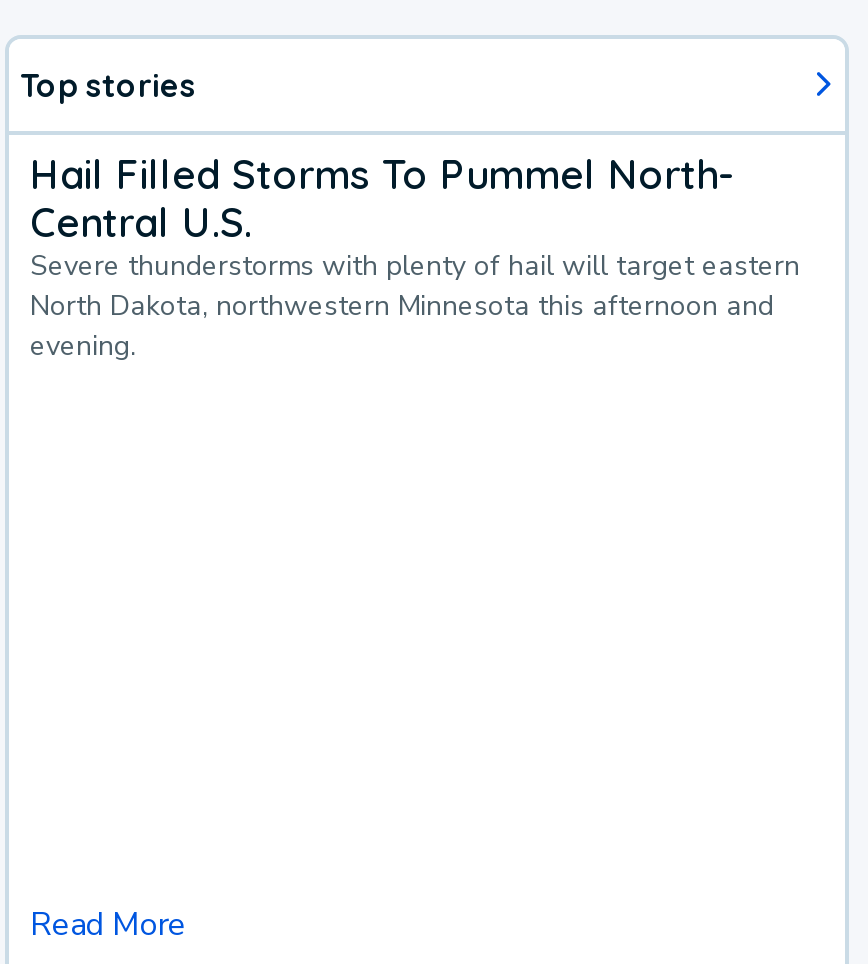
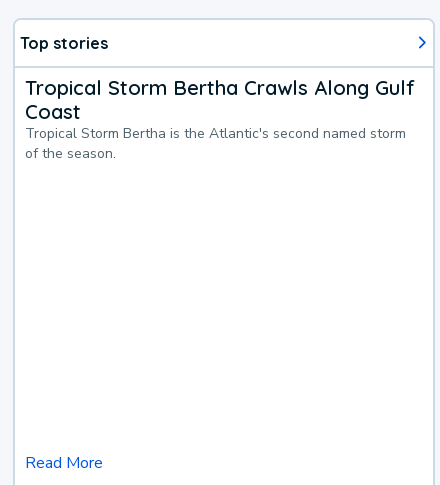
[30,148,800,364] Hail Filled Storms To Pummel North- | Central U.S. | Severe thunderstorms with plenty of hail will target eastern | North Dakota, northwestern Minnesota this afternoon and | evening. -> [25,75,415,163] Tropical Storm Bertha Crawls Along Gulf | Coast | Tropical Storm Bertha is the Atlantic's second named storm | of the season.

